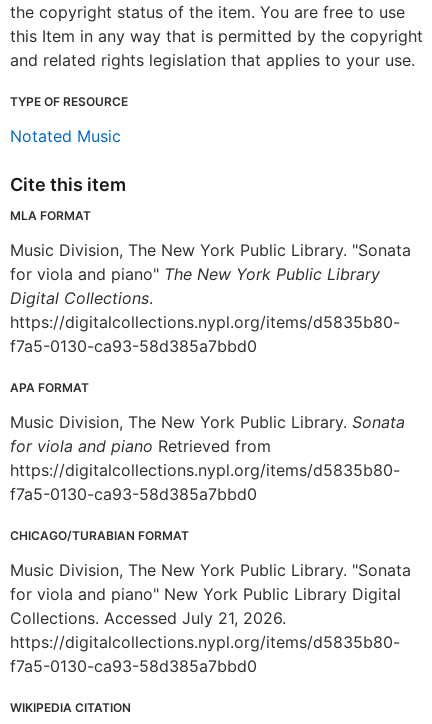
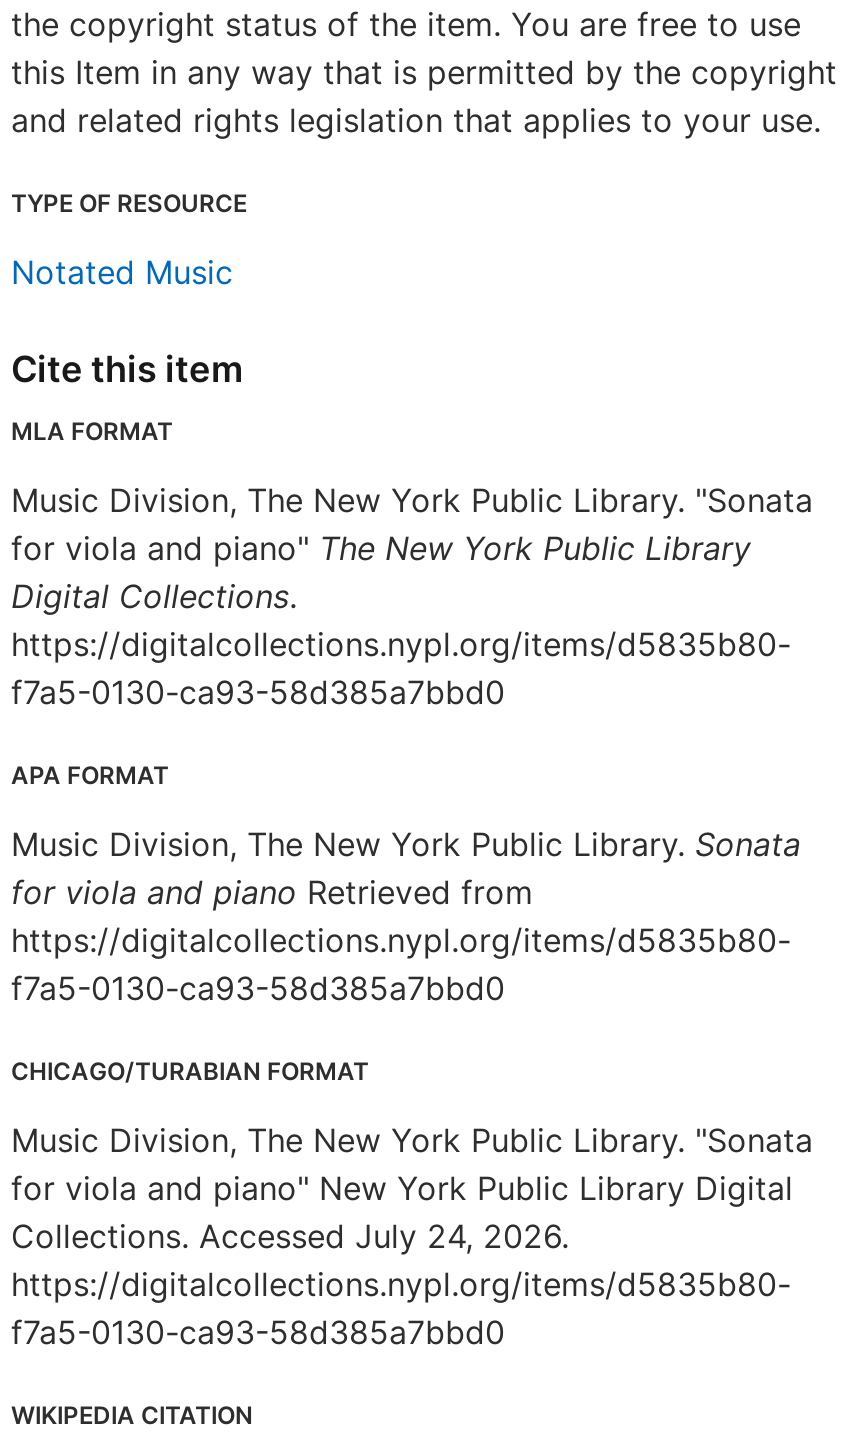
[10,608,286,628] Collections. Accessed July 21, 2026. -> [11,1216,569,1256] Collections. Accessed July 24, 2026.

